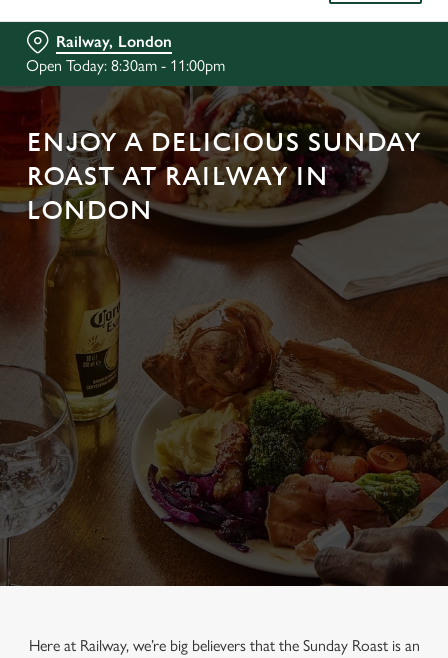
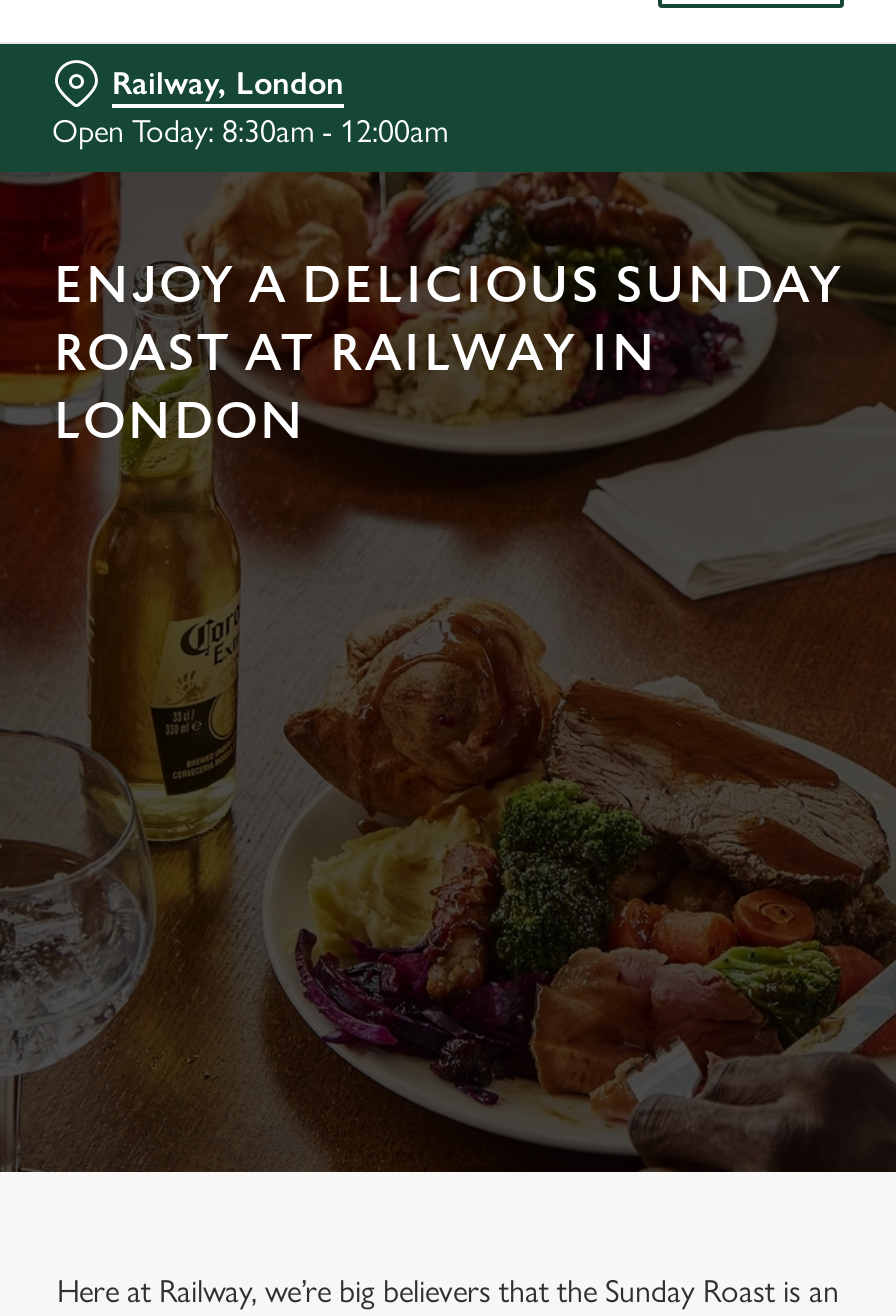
[26,56,225,75] Open Today: 8:30am - 11:00pm -> [52,112,448,150] Open Today: 8:30am - 12:00am

